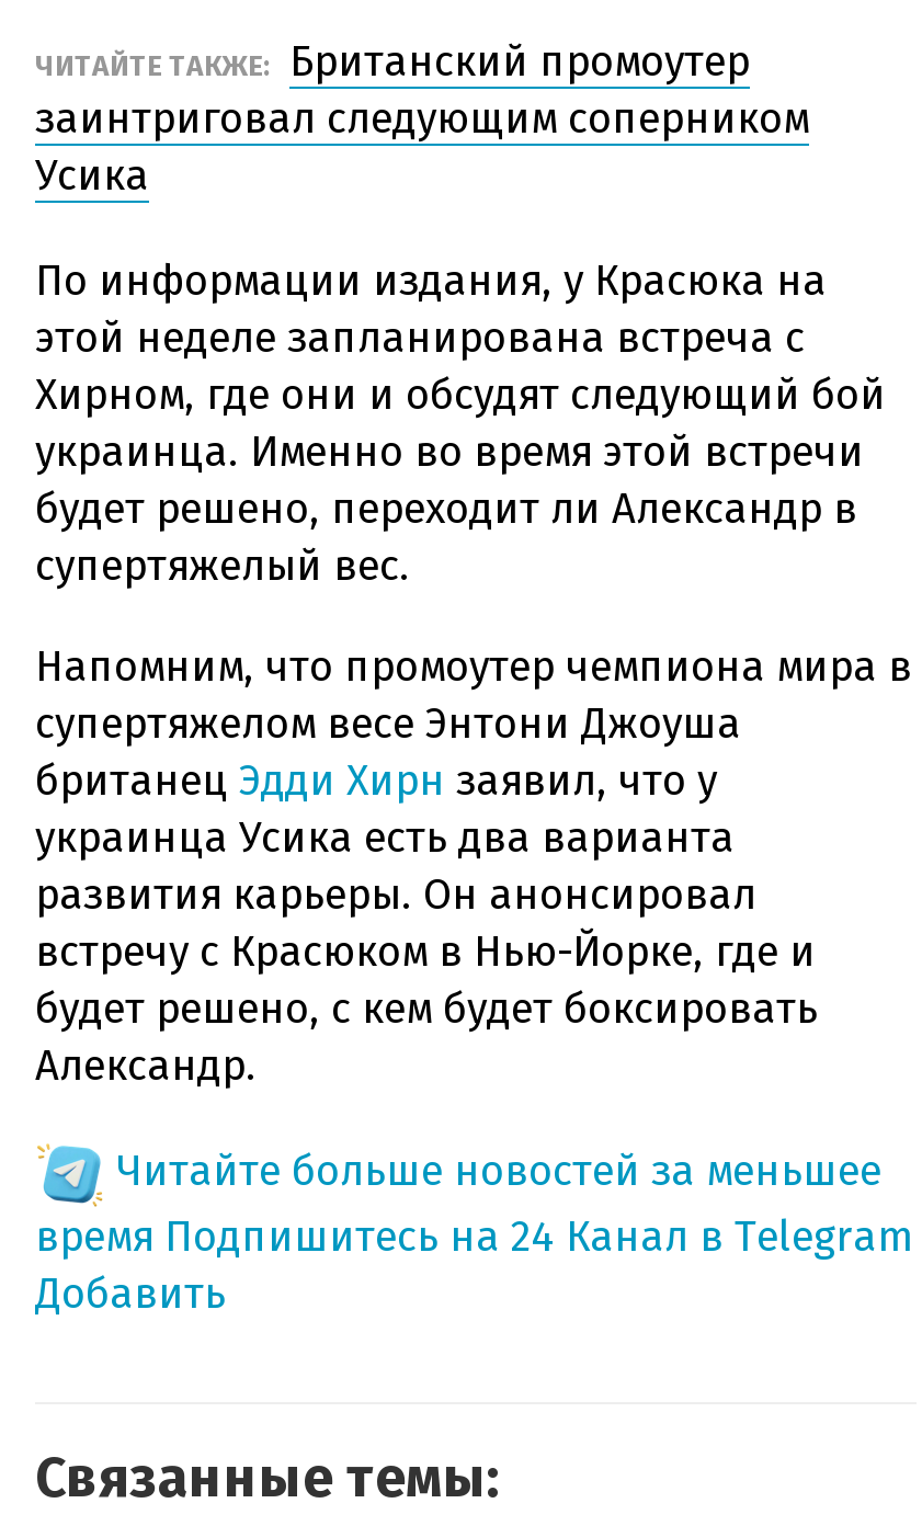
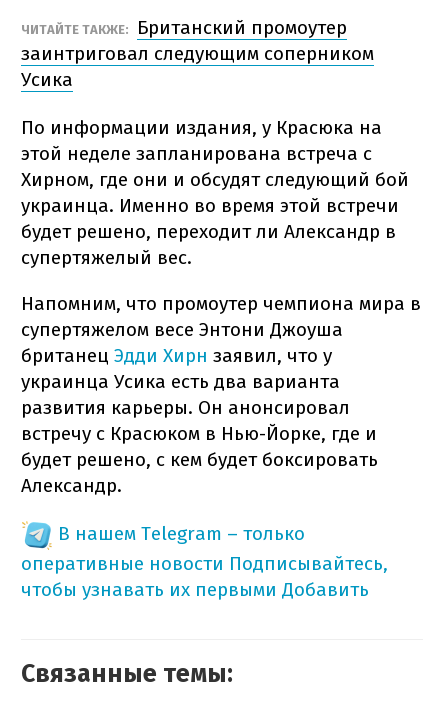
[35,1145,912,1318] Читайте больше новостей за меньшее | время Подпишитесь на 24 Канал в Telegram | Добавить -> [21,522,388,601] В нашем Telegram – только | оперативные новости Подписывайтесь, | чтобы узнавать их первыми Добавить

